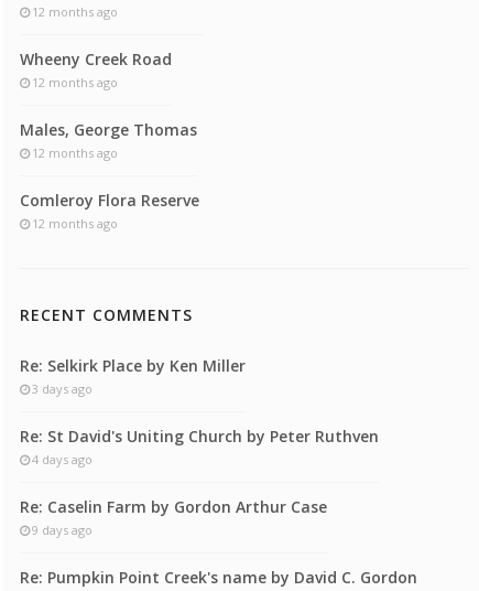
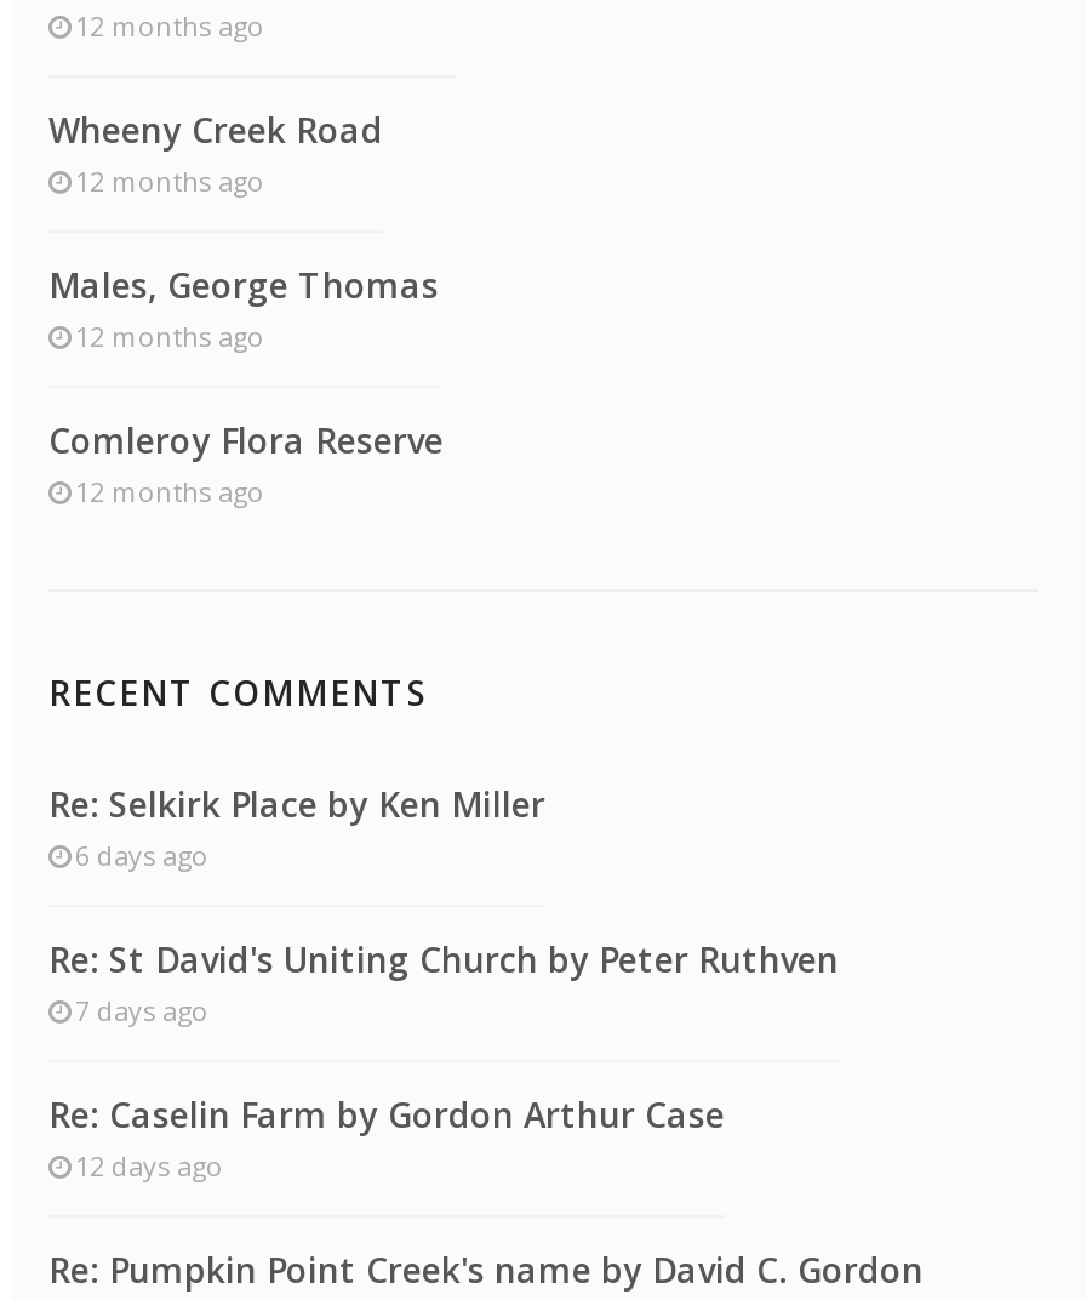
[32,380,92,397] 3 days ago -> [75,836,208,873] 6 days ago
[32,451,92,467] 4 days ago -> [75,991,208,1028] 7 days ago
[32,521,92,538] 9 days ago -> [75,1147,223,1183] 12 days ago

